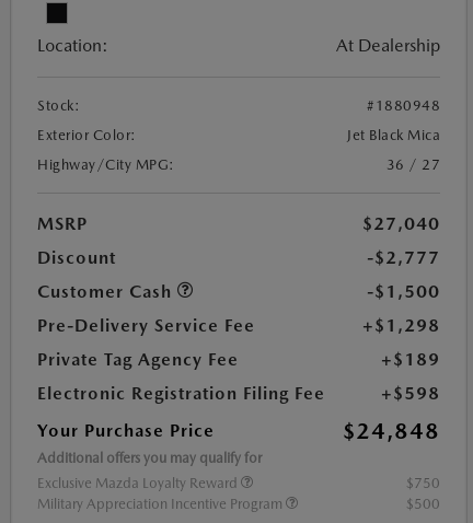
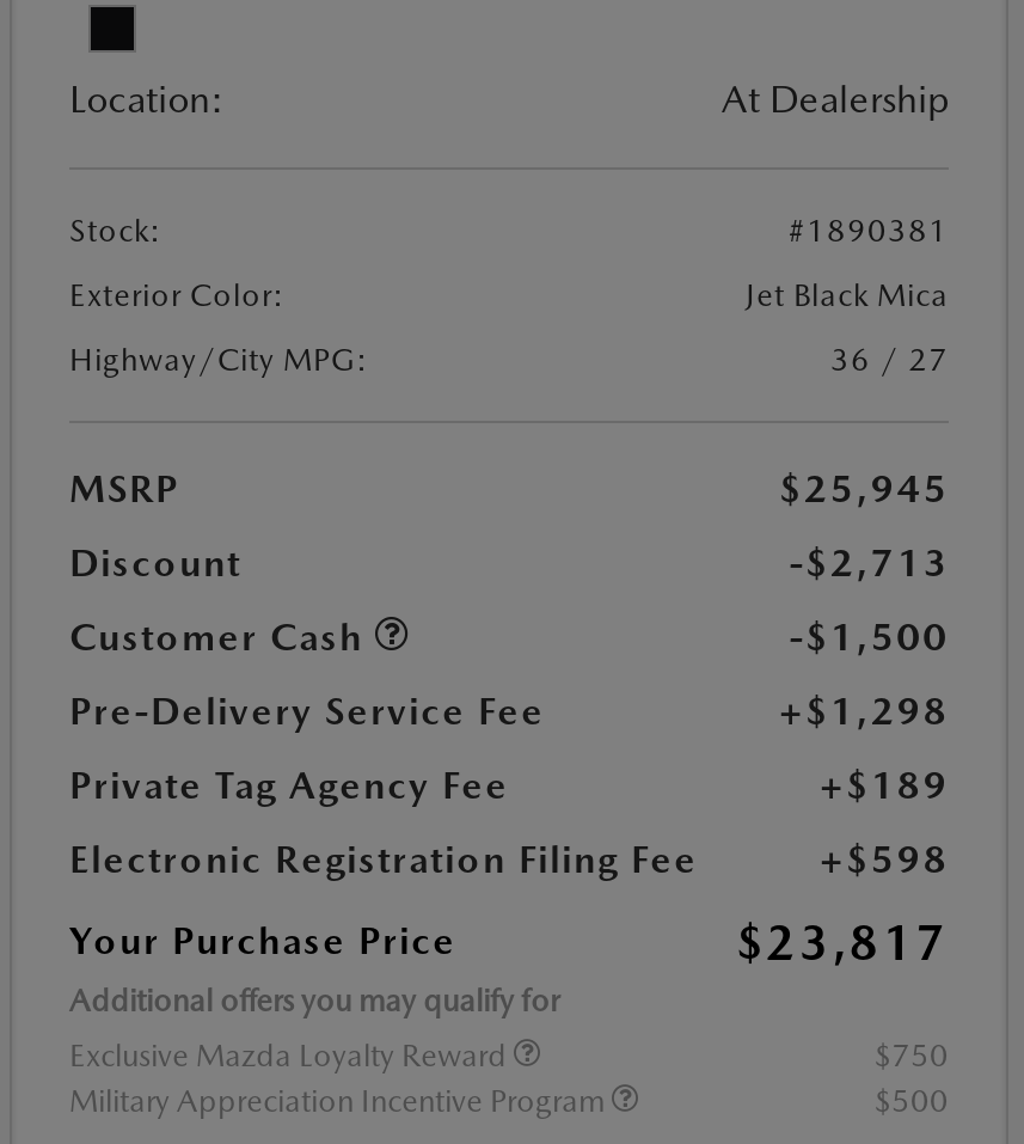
[367,97,440,113] #1880948 -> [789,212,949,248] #1890381
[362,213,440,234] $27,040 -> [779,465,949,511] $25,945
[367,247,440,268] -$2,777 -> [789,539,949,585] -$2,713
[343,418,440,444] $24,848 -> [736,912,949,970] $23,817

